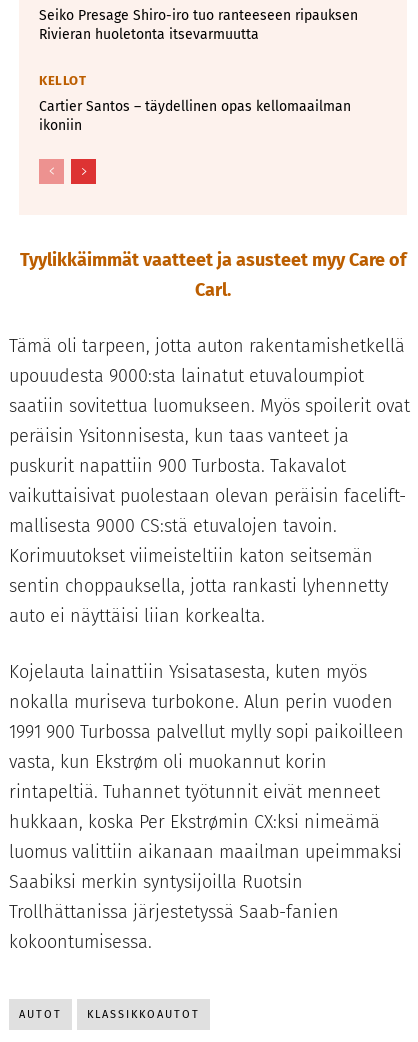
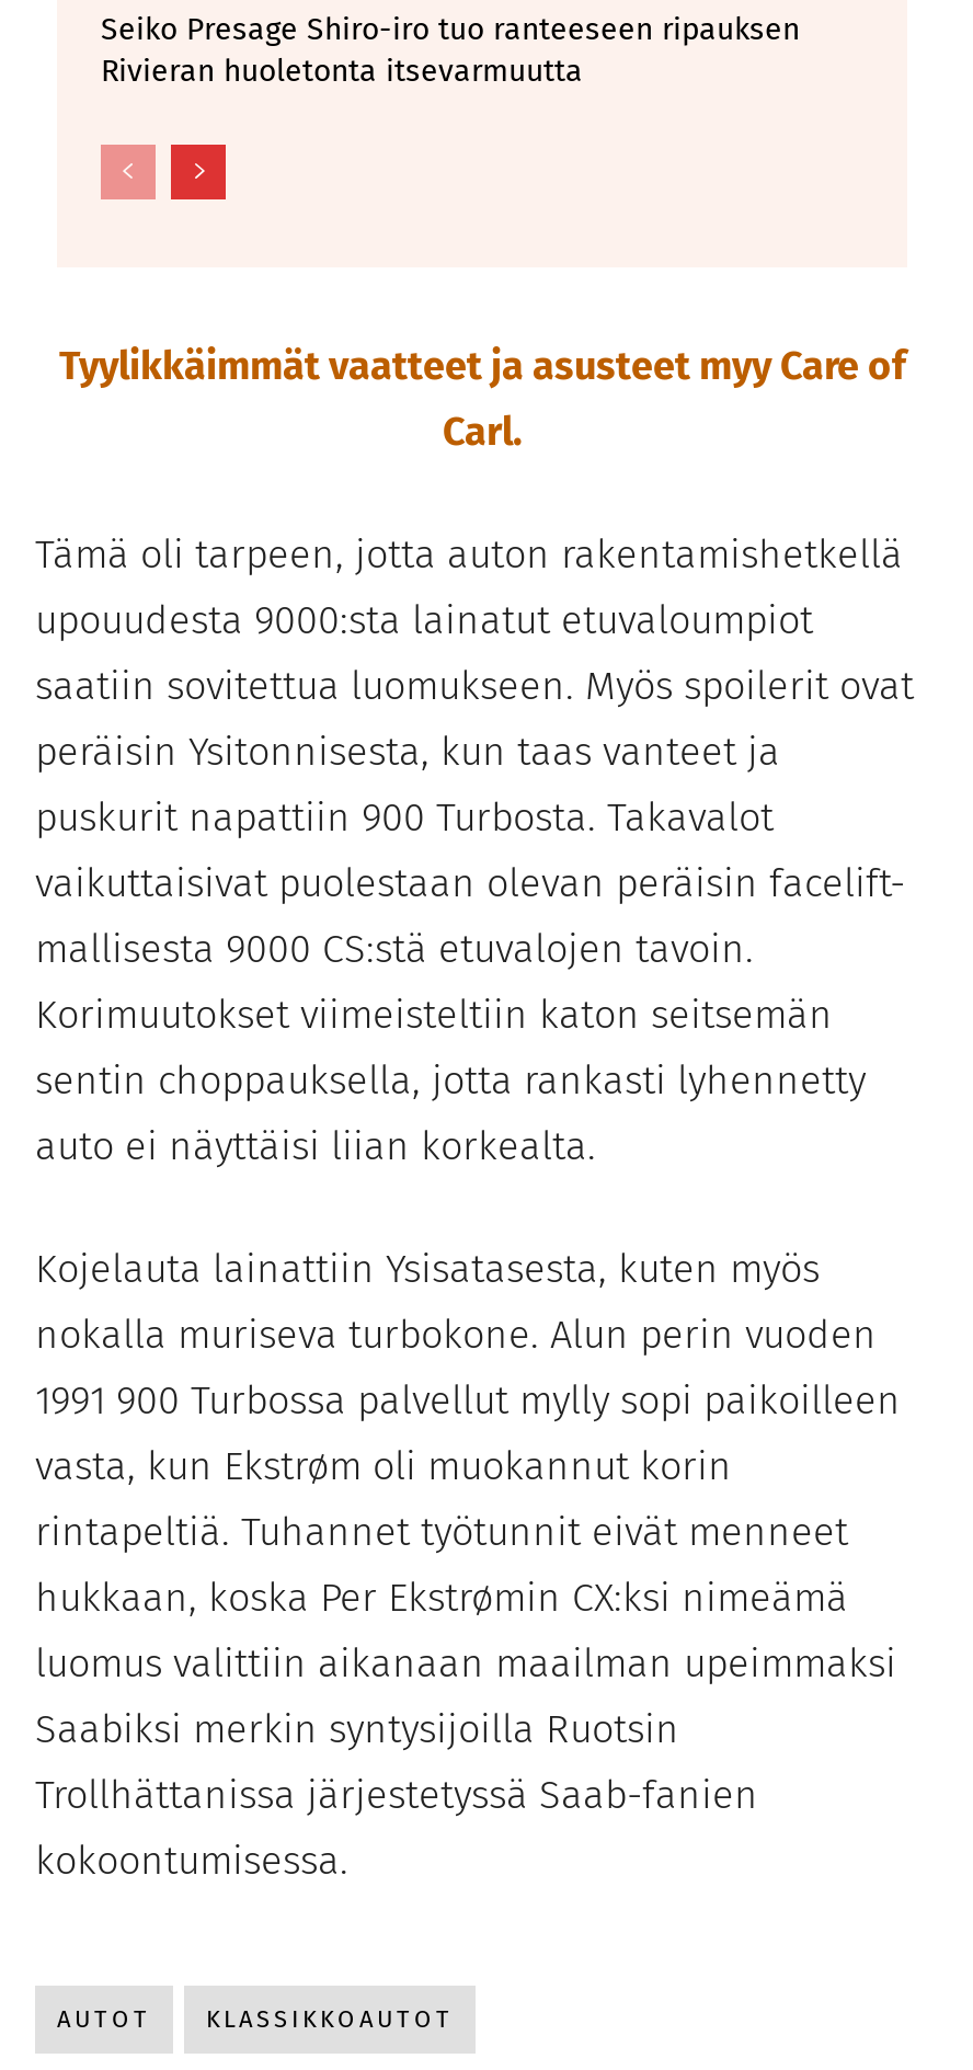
[39,73,351,134] KELLOT | Cartier Santos – täydellinen opas kellomaailman | ikoniin -> none

